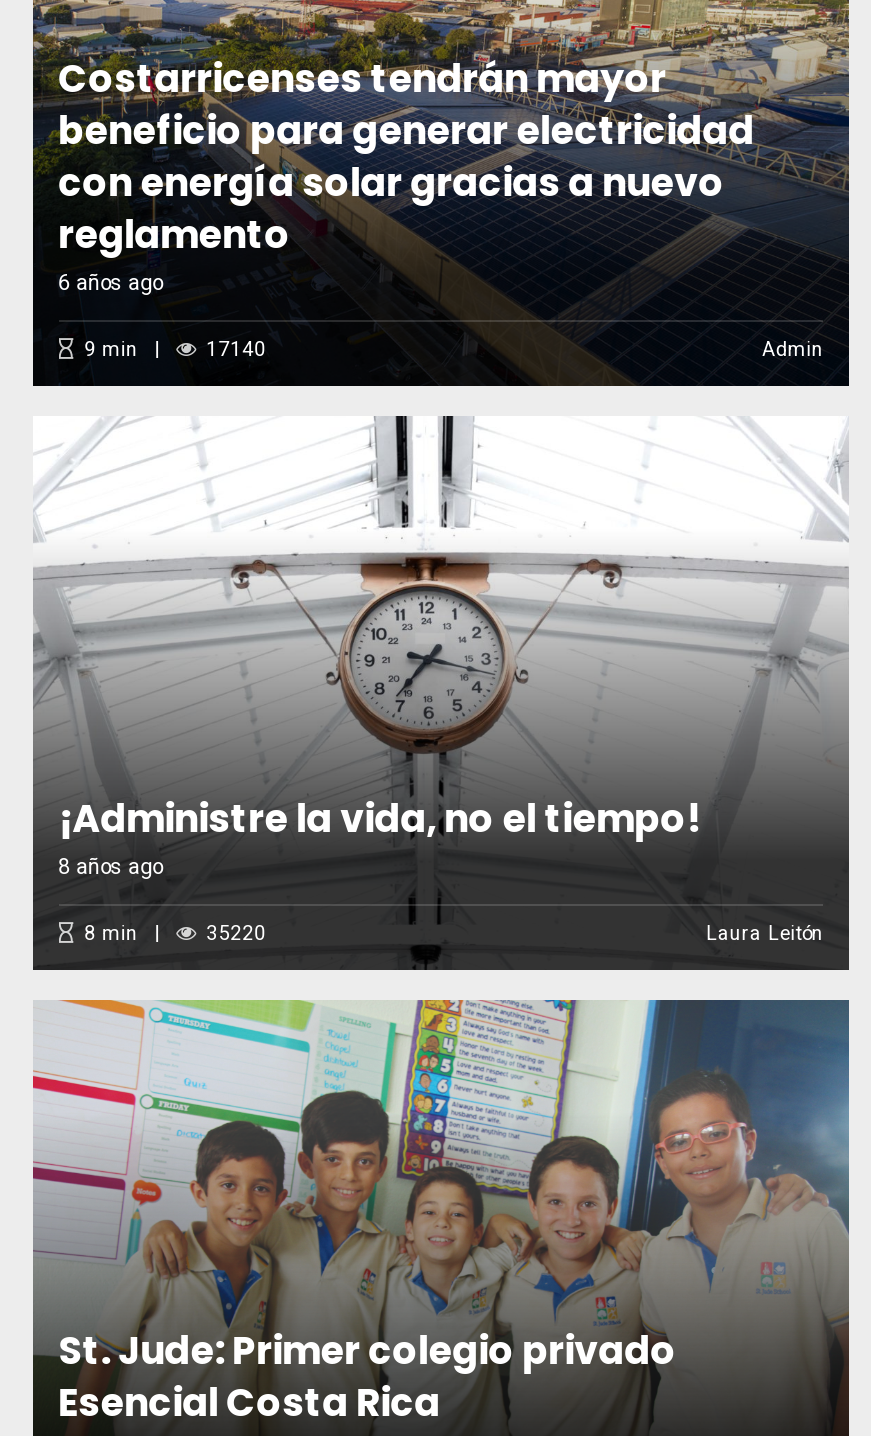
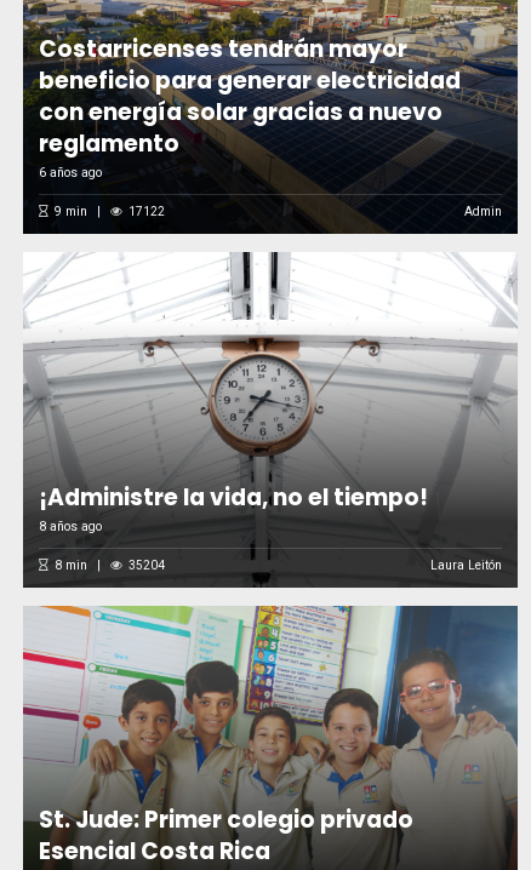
[206,339,266,361] 17140 -> [128,205,165,218] 17122
[206,923,266,945] 35220 -> [128,559,165,572] 35204

